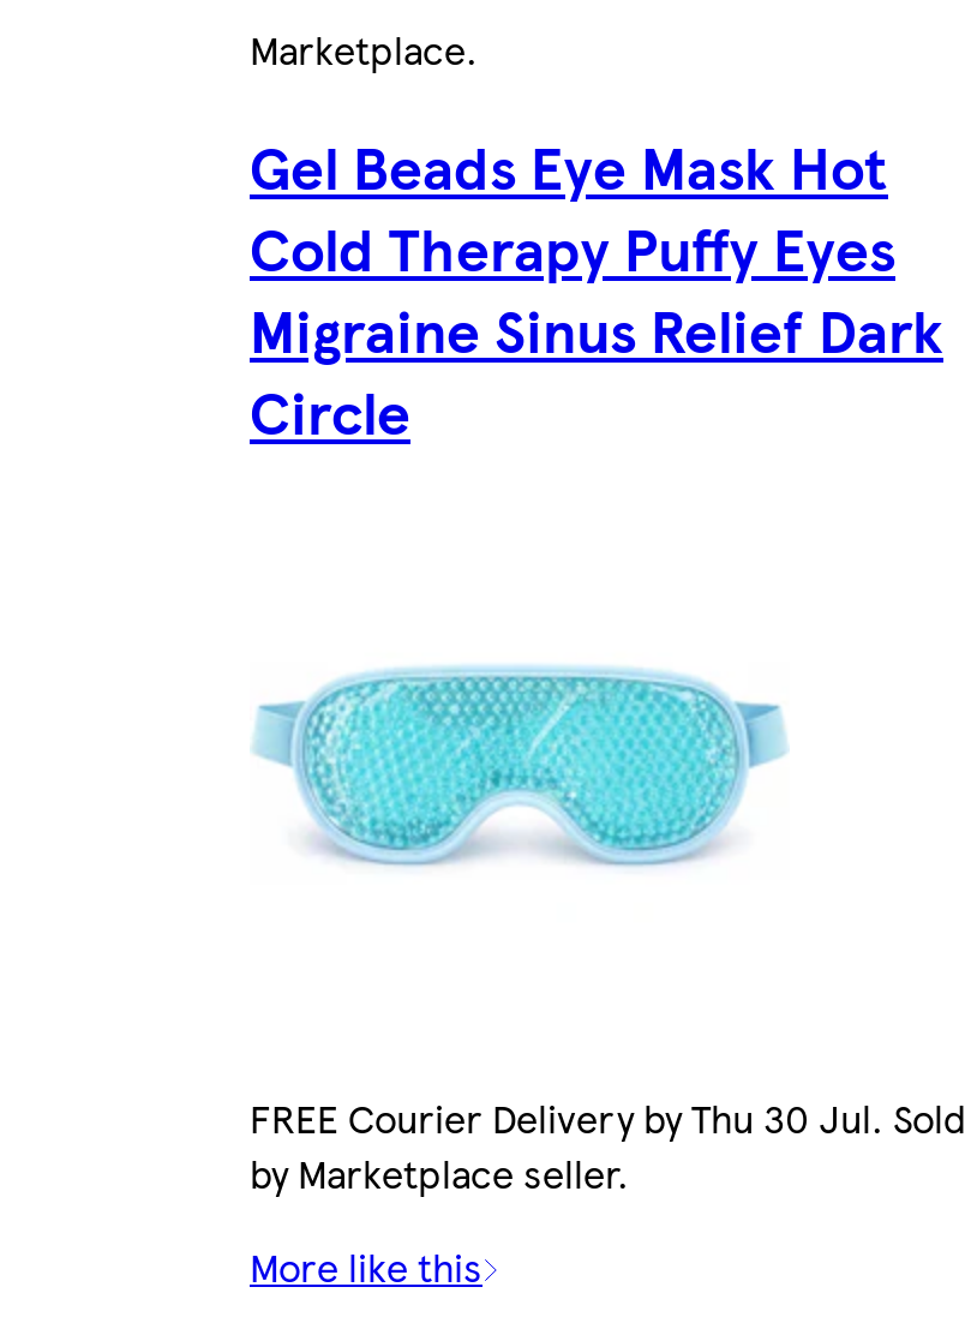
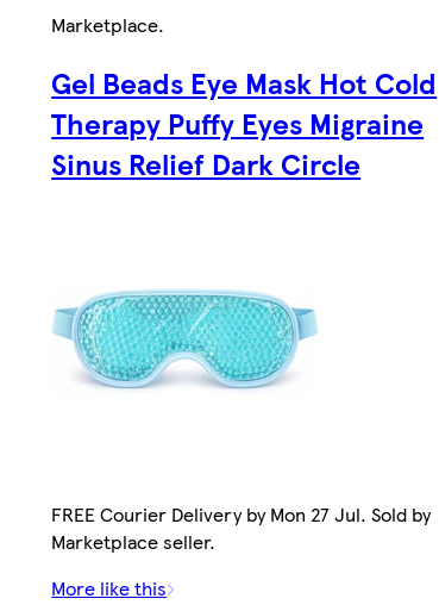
moved [245,668,790,867] -> [52,291,324,389]: [image]
[250,1089,965,1199] FREE Courier Delivery by Thu 30 Jul. Sold | by Marketplace seller. -> [51,500,431,554] FREE Courier Delivery by Mon 27 Jul. Sold by | Marketplace seller.

